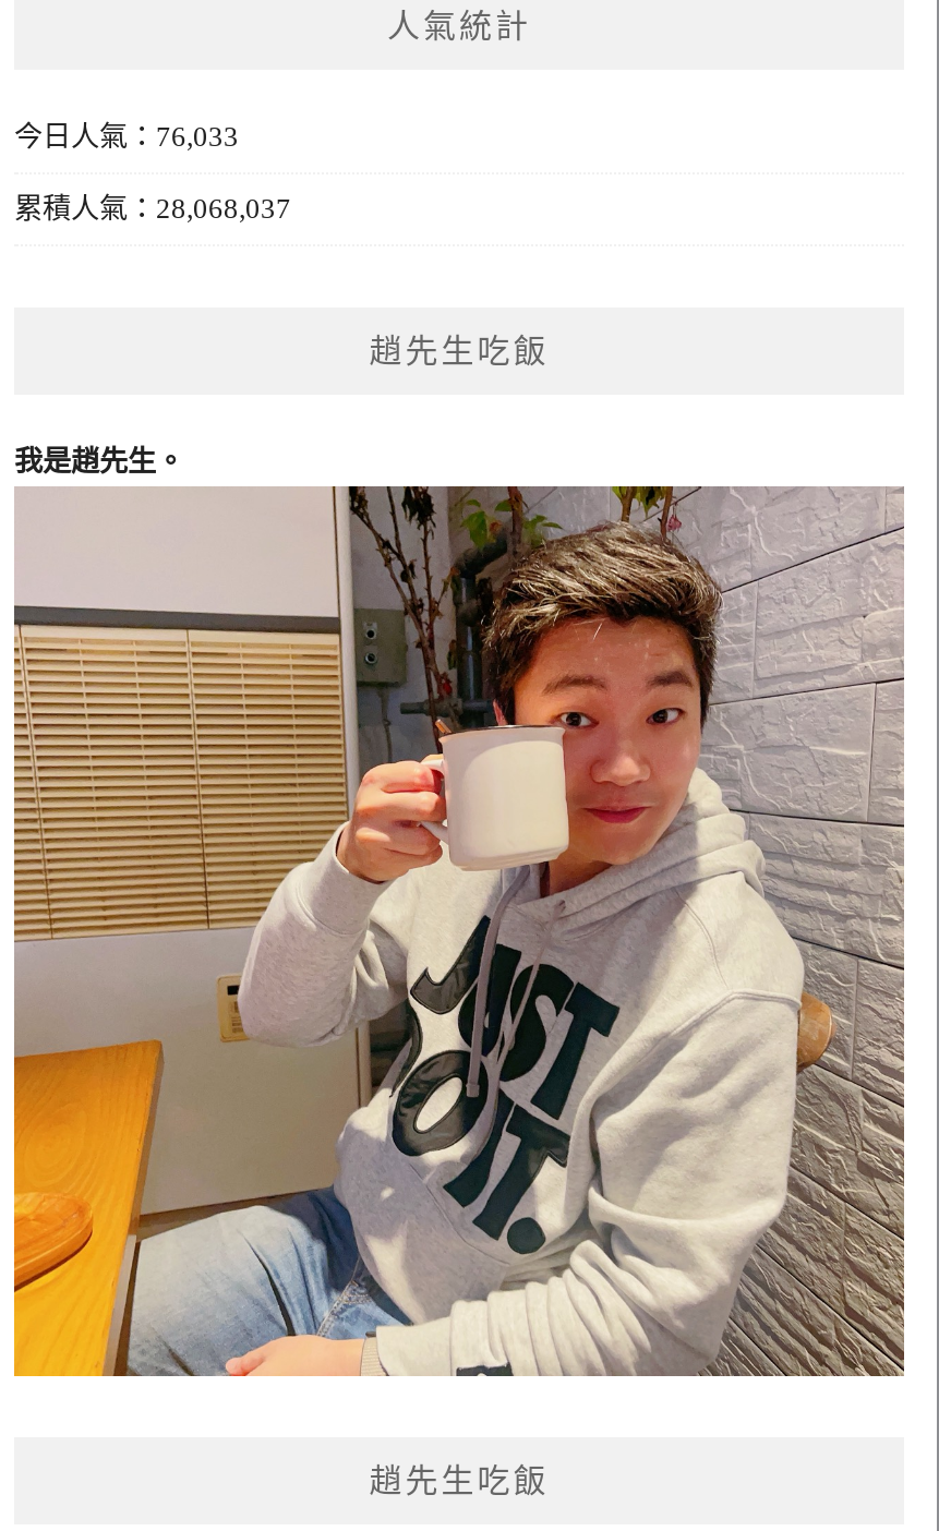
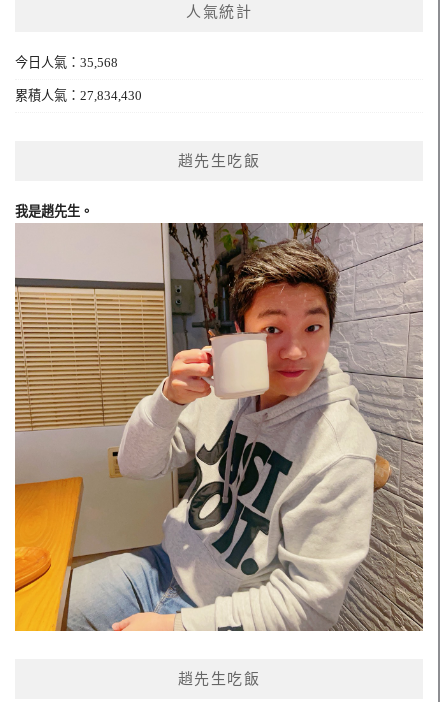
[14,119,239,152] 今日人氣：76,033 -> [15,55,118,70] 今日人氣：35,568
[14,191,291,224] 累積人氣：28,068,037 -> [15,88,142,103] 累積人氣：27,834,430

